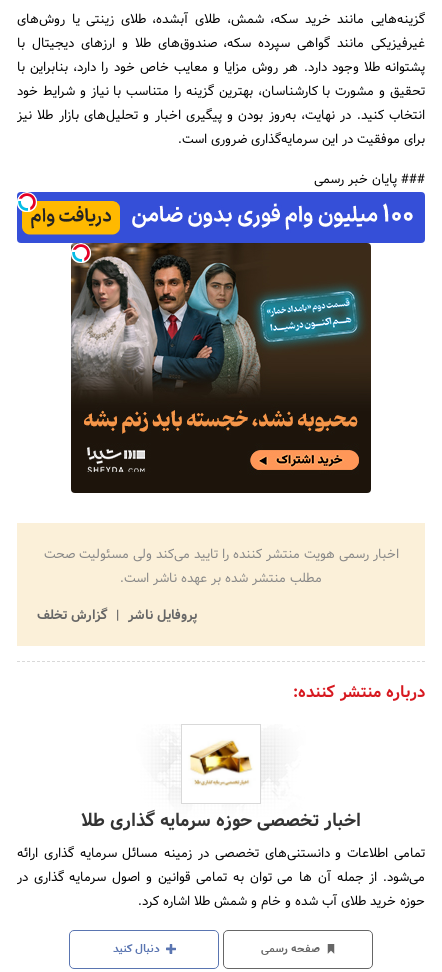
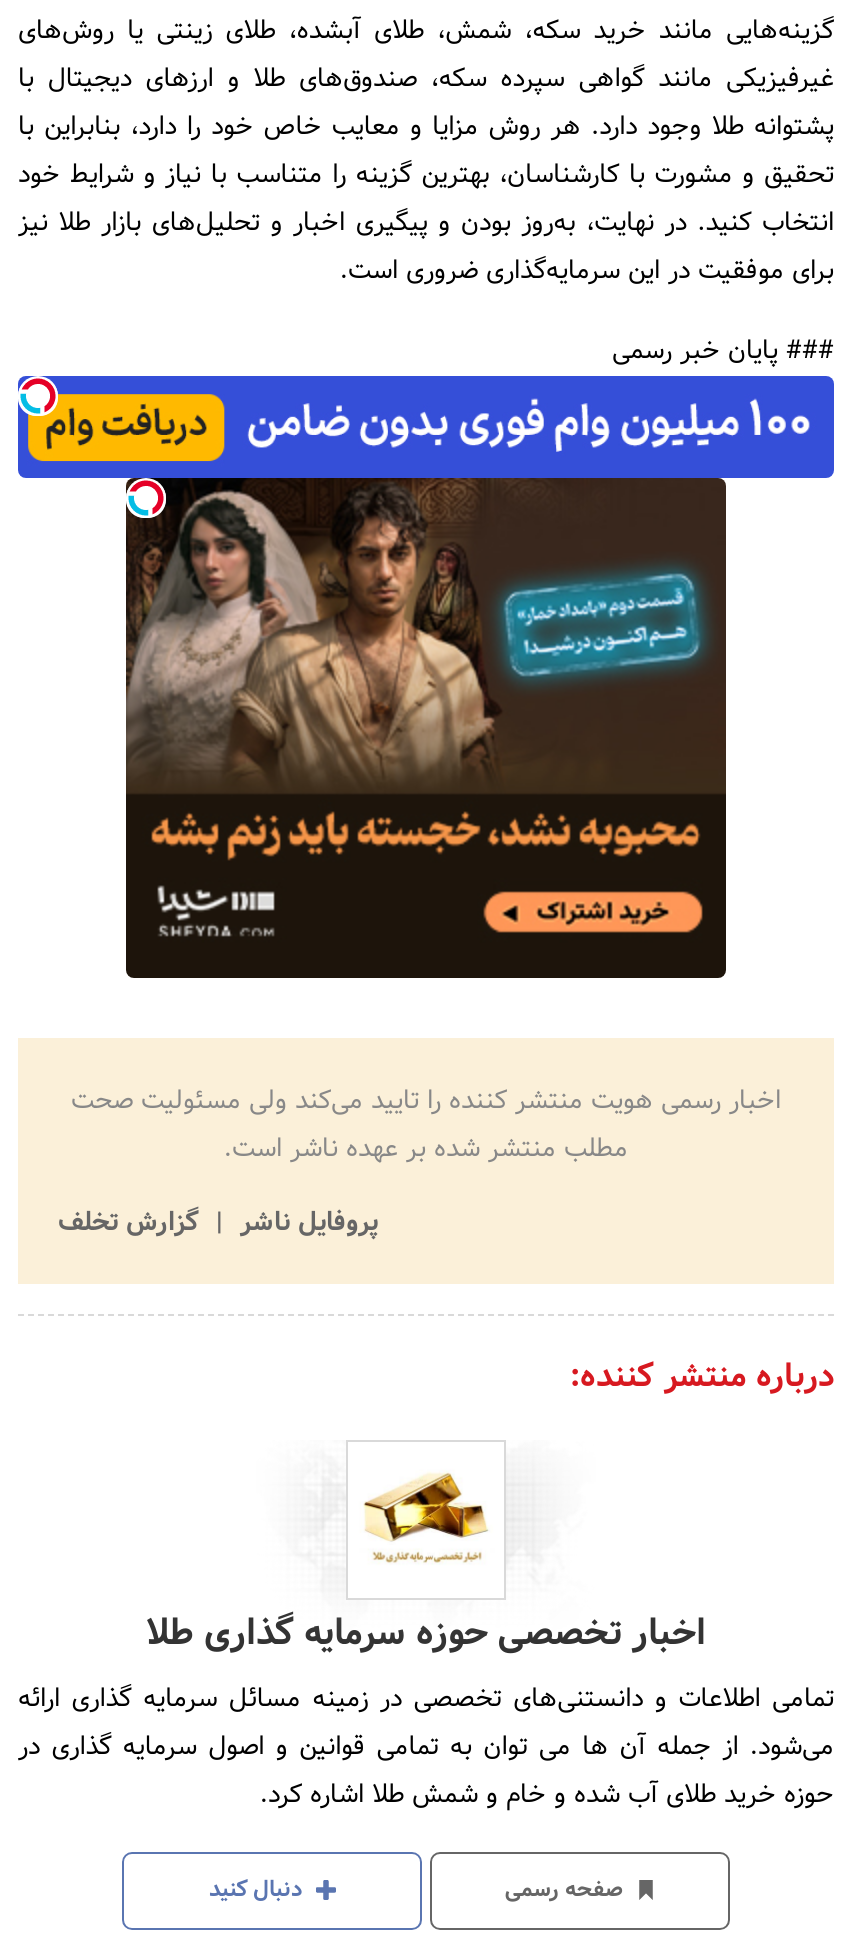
[70,242,261,397] [image] -> [126,476,504,788] [image]

